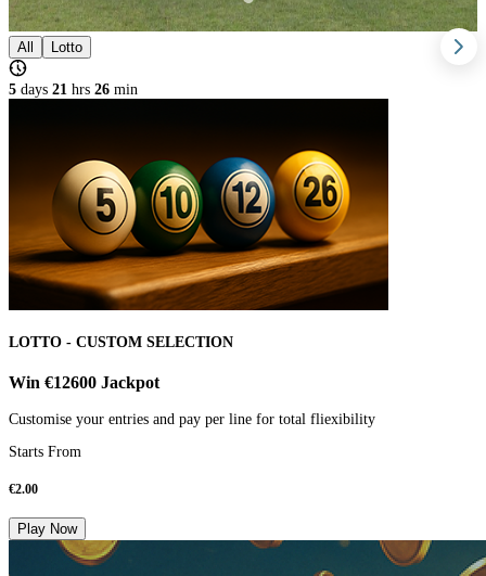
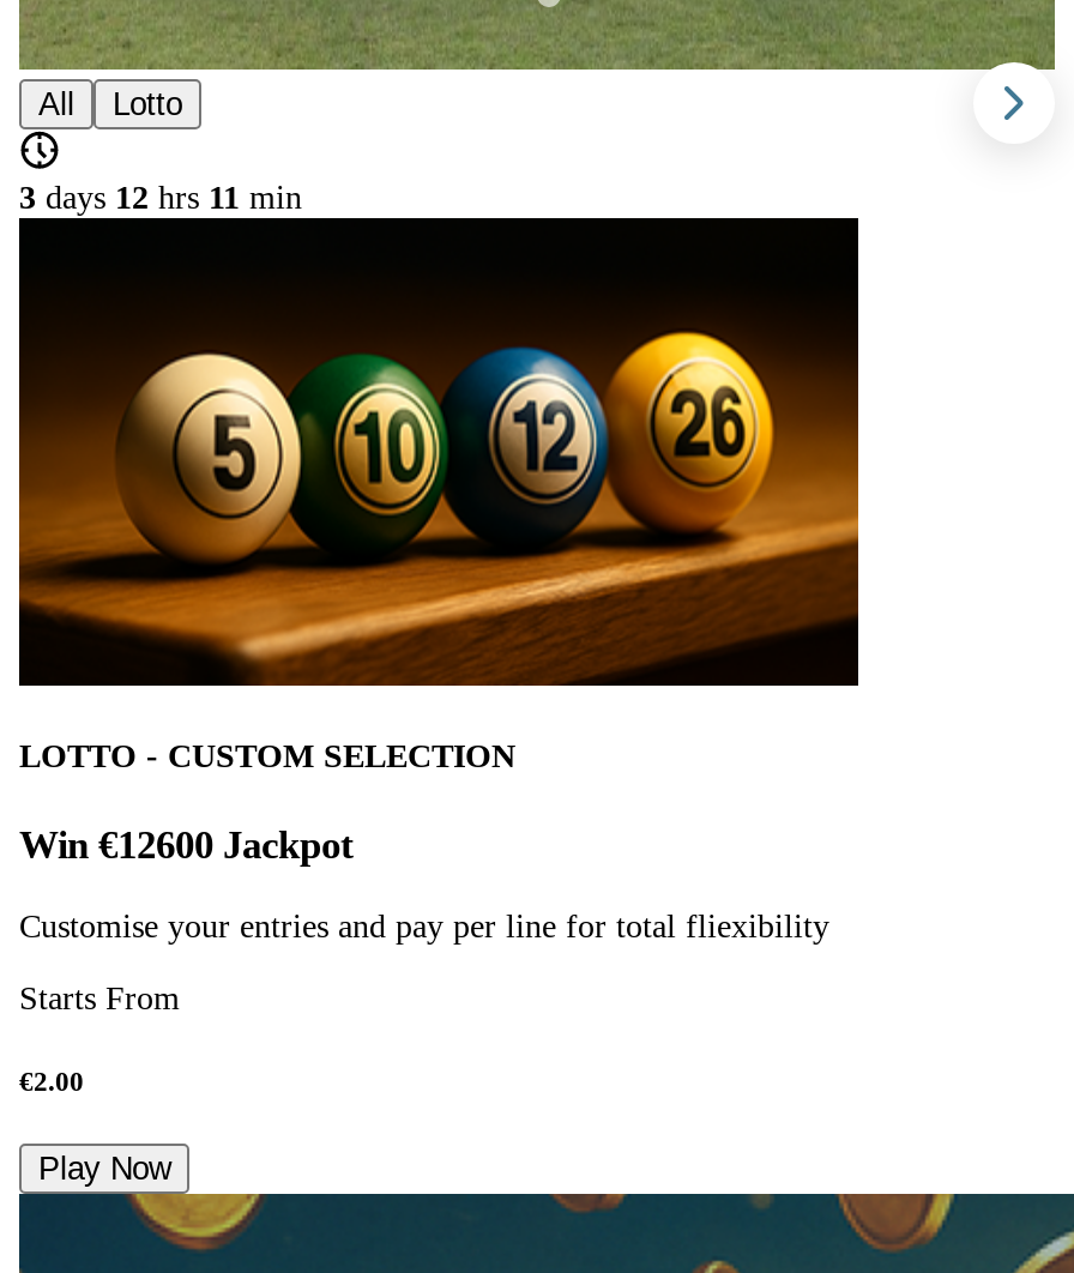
[9,81,138,97] 5 days 21 hrs 26 min -> [19,179,302,215] 3 days 12 hrs 11 min

